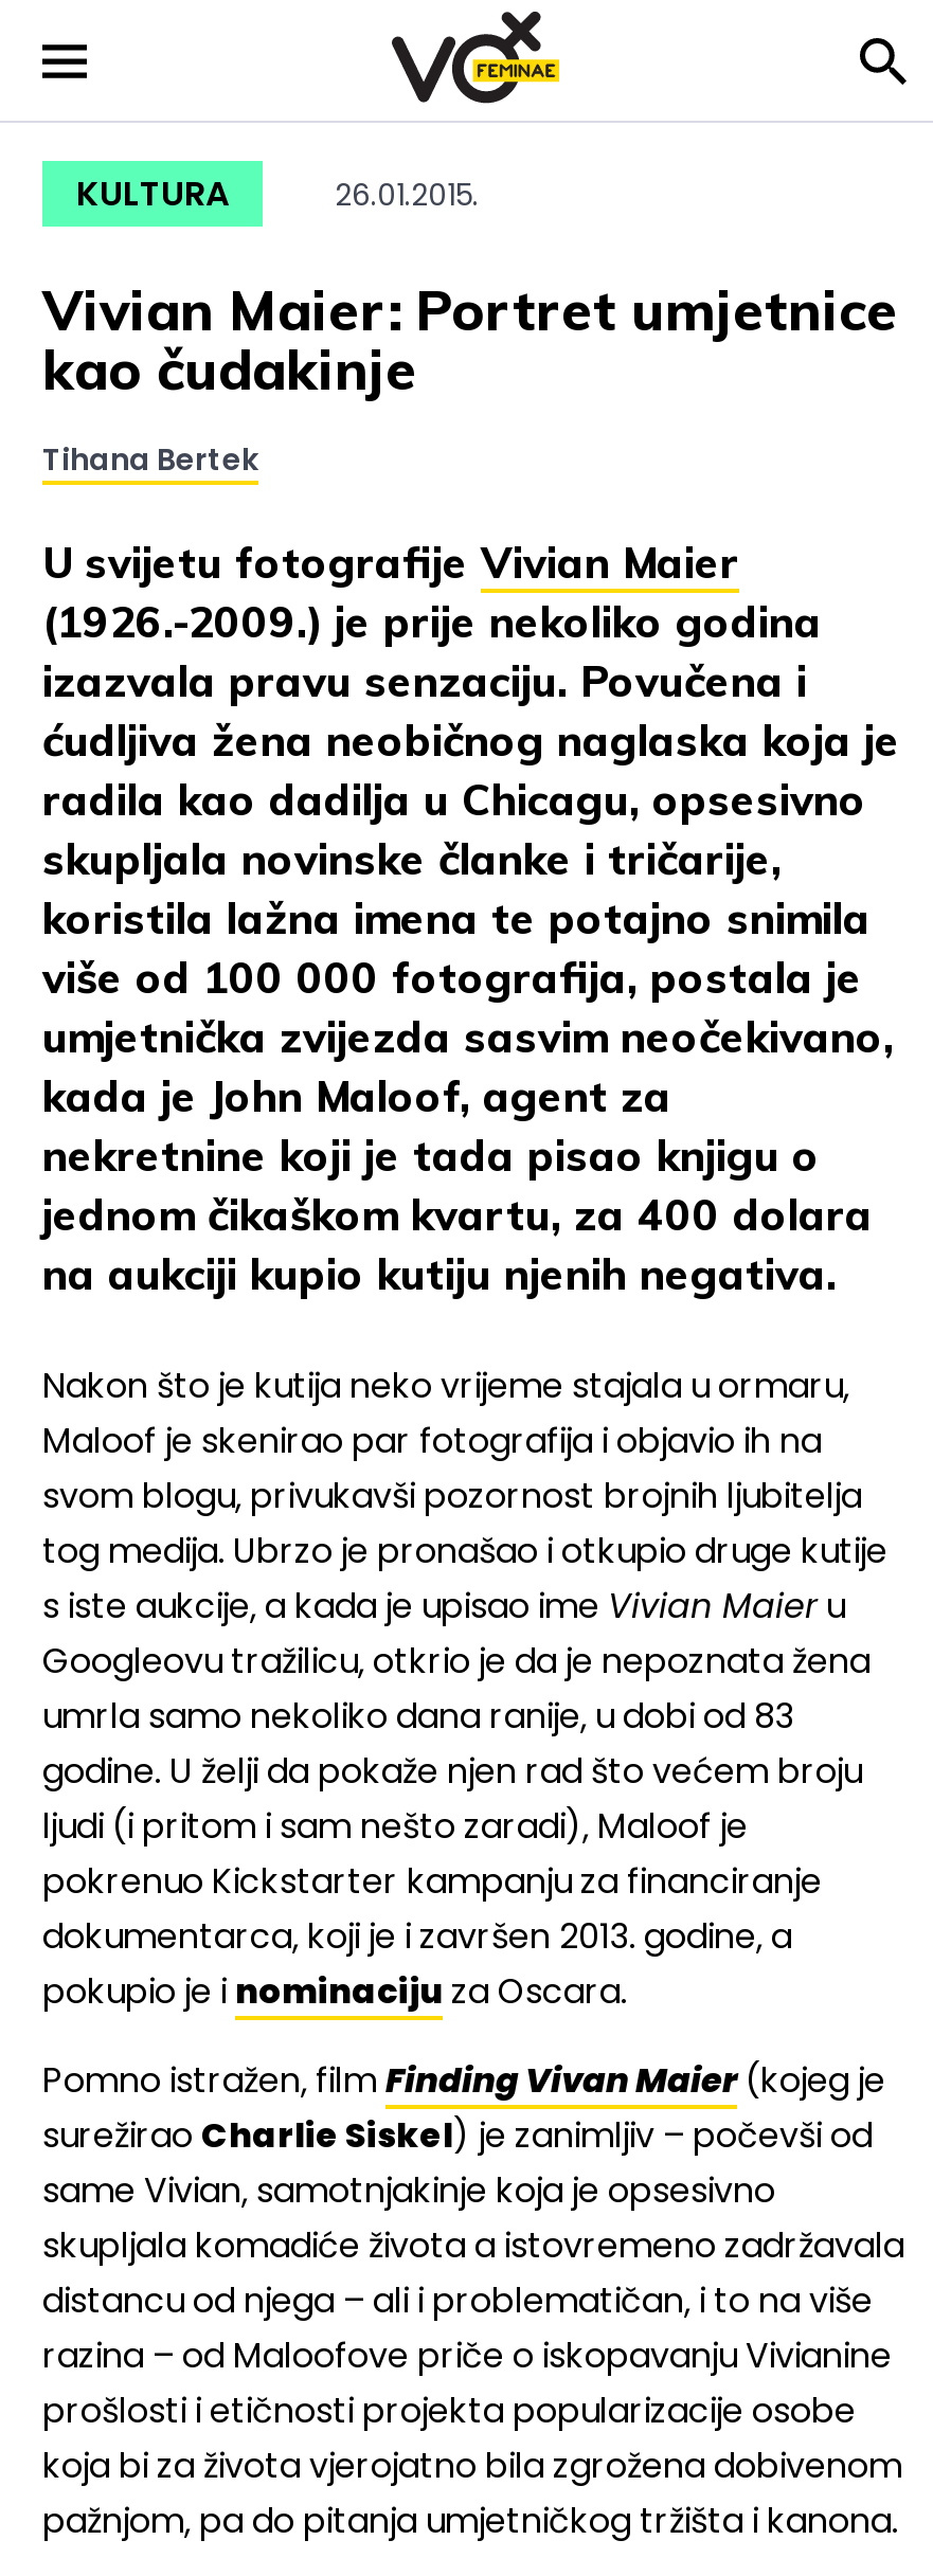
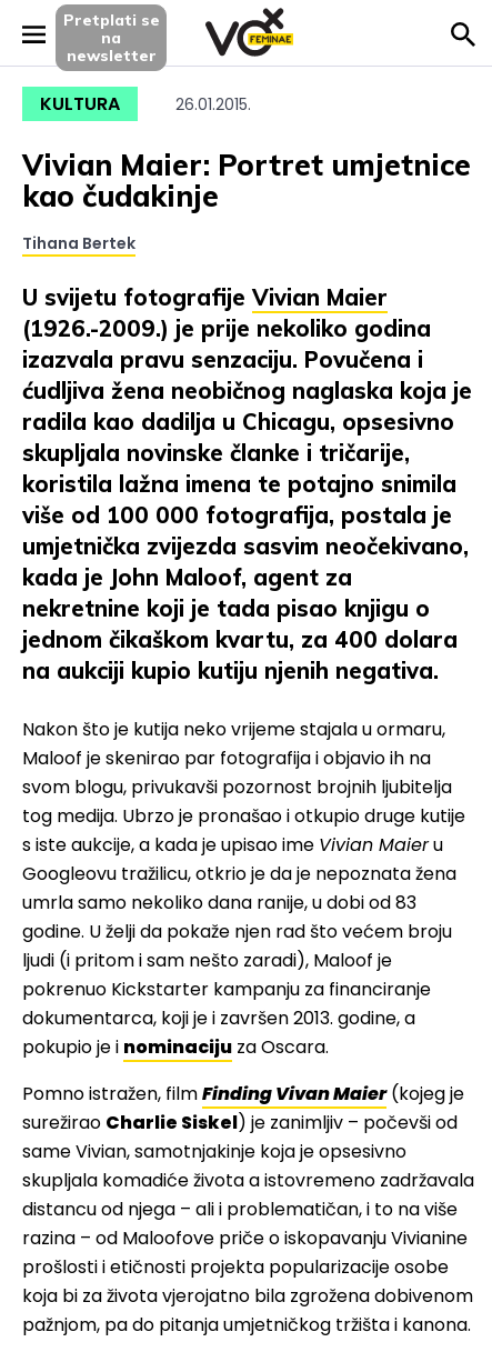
none -> [63,10,159,66] Pretplati se | na | newsletter

